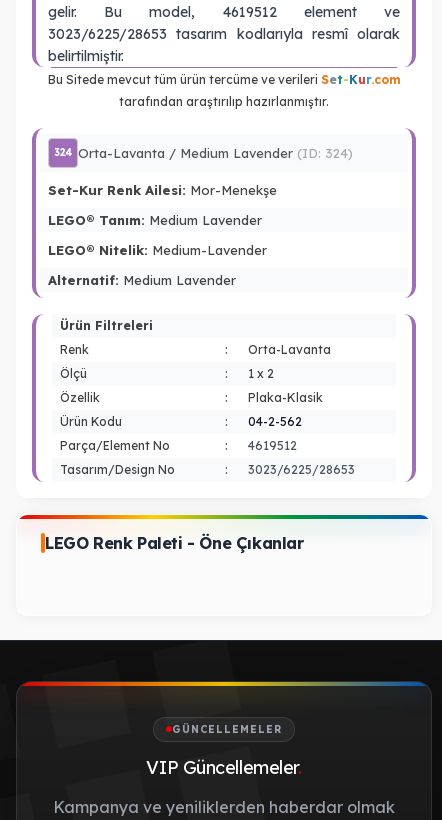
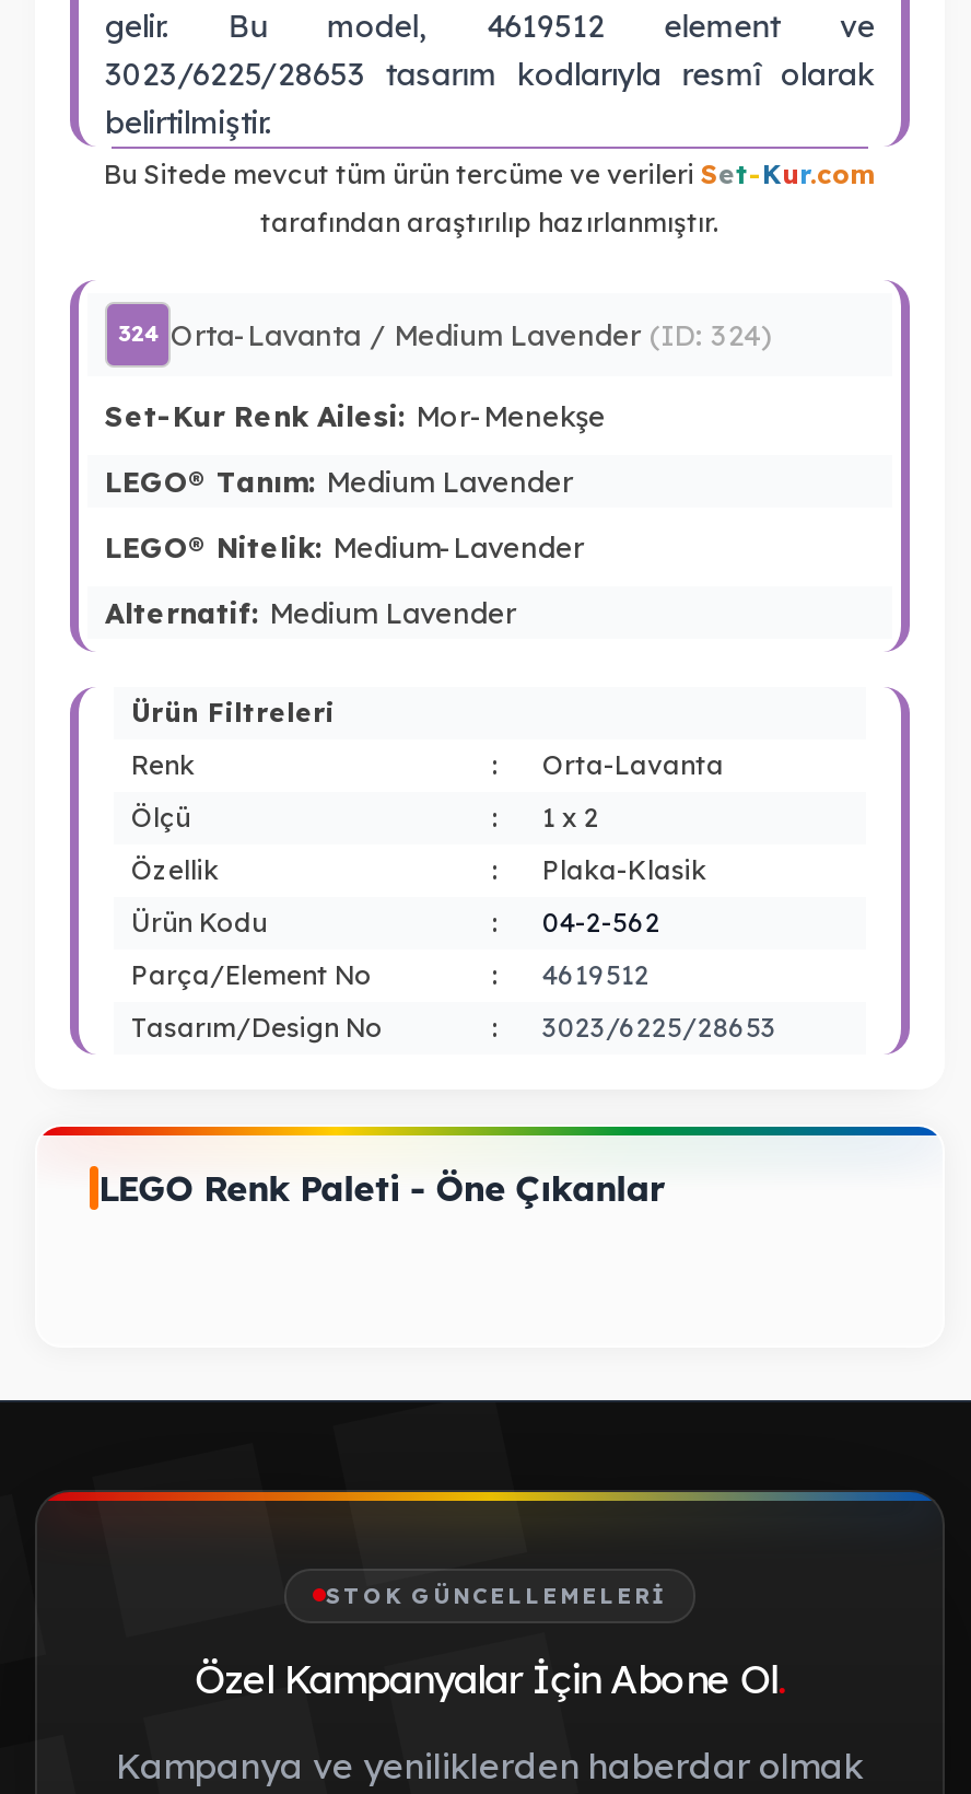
[172,722,282,735] GÜNCELLEMELER -> [326,1581,667,1609] STOK GÜNCELLEMELERI
[146,755,301,778] VIP Güncellemeler. -> [194,1653,785,1703] Özel Kampanyalar İçin Abone Ol.

